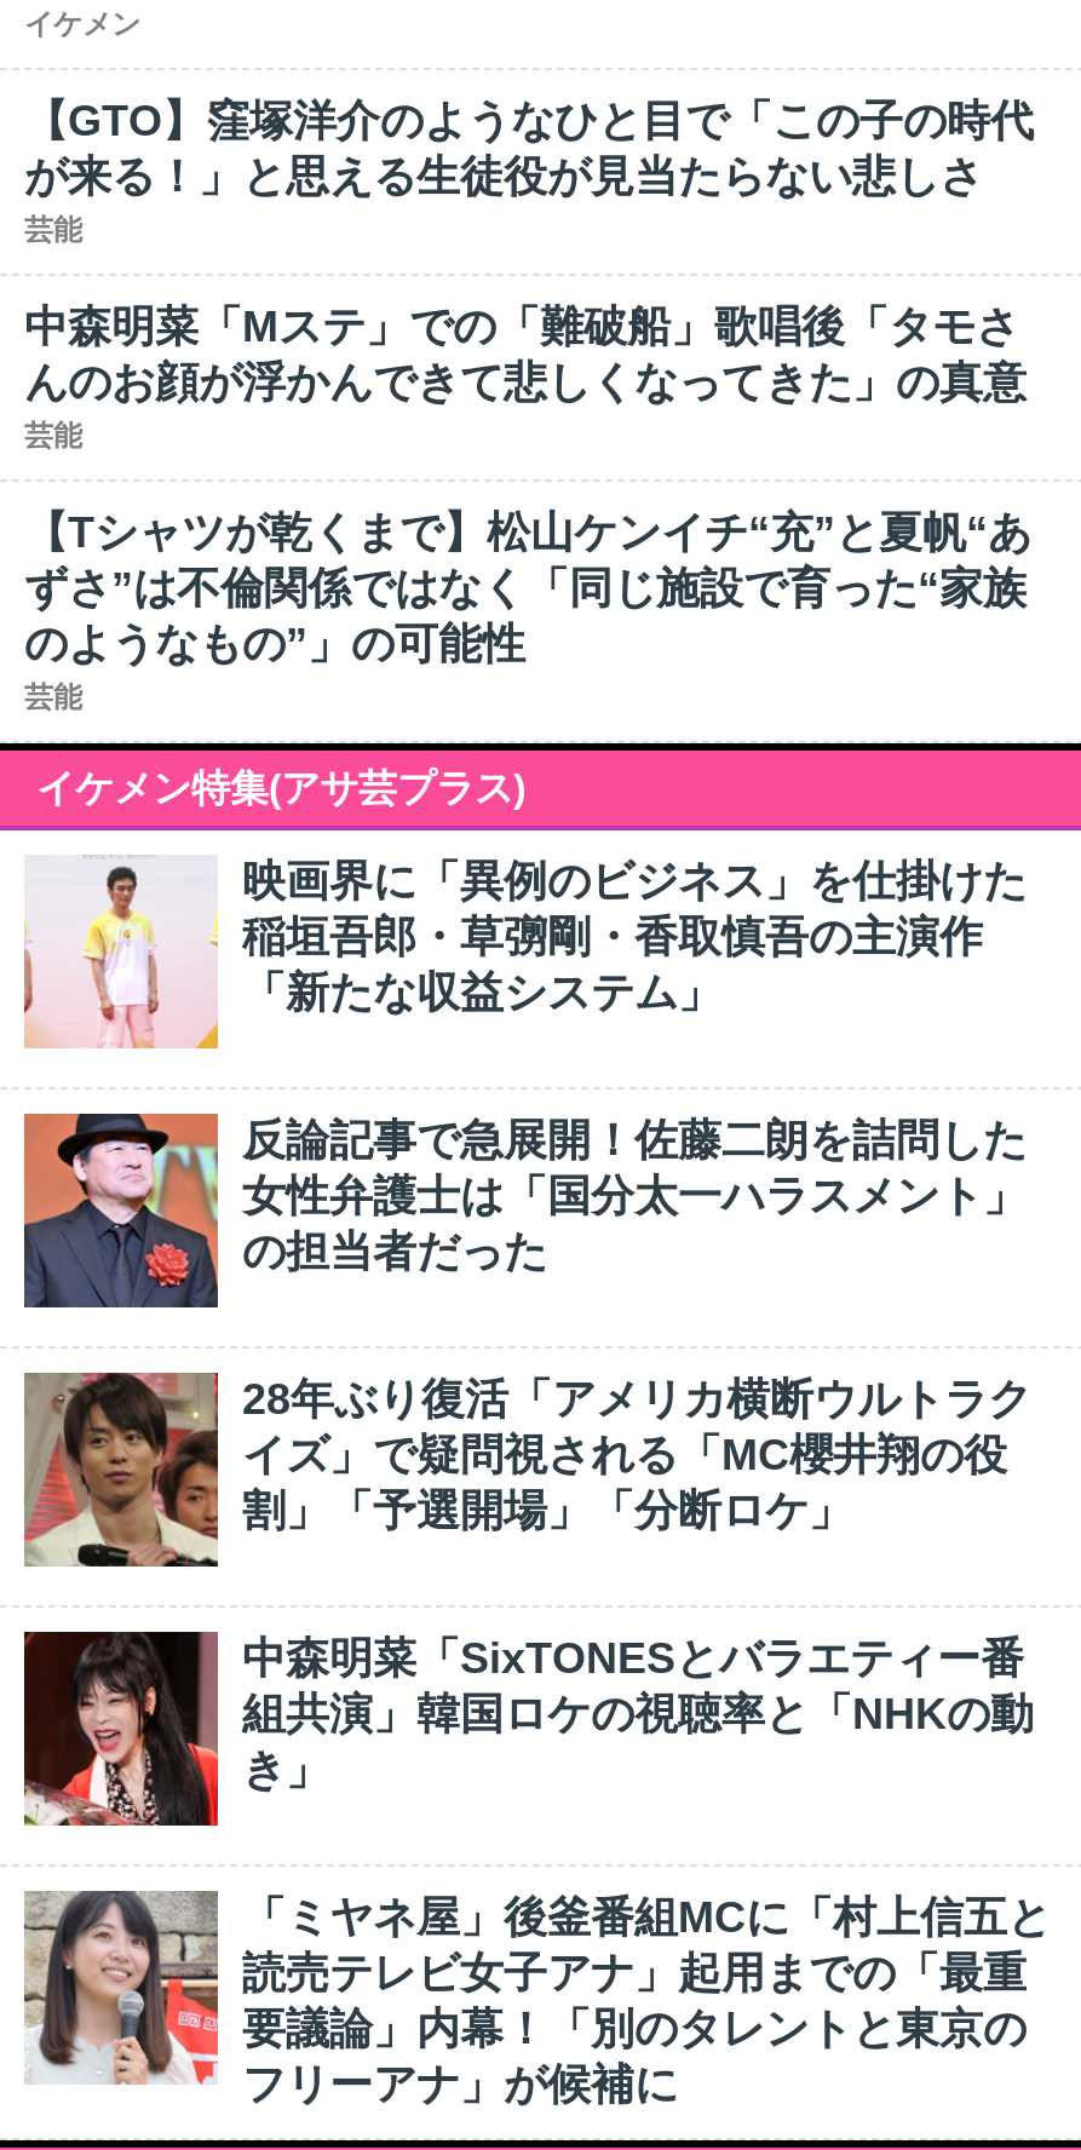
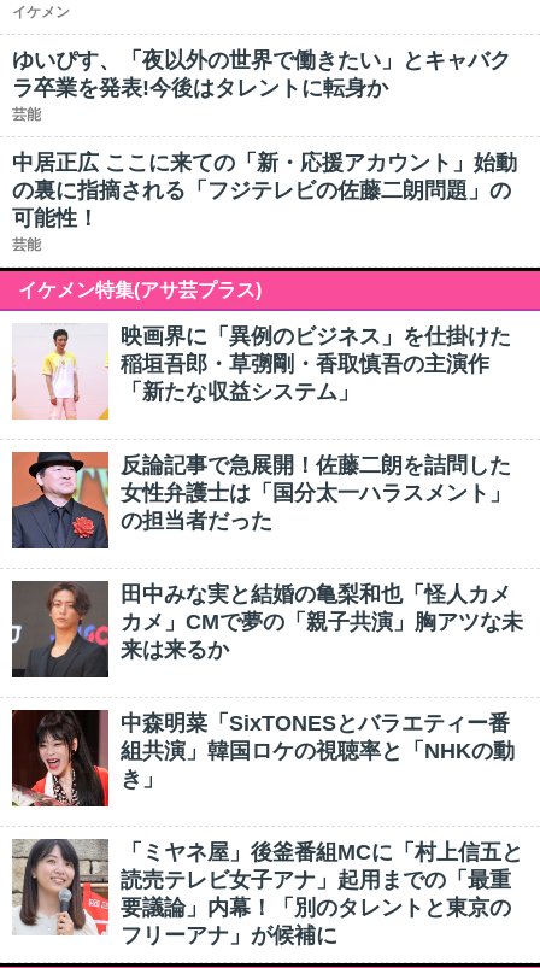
[24,98,1034,202] 【GTO】窪塚洋介のようなひと目で「この子の時代 | が来る！」と思える生徒役が見当たらない悲しさ -> [12,49,511,100] ゆいぴす、「夜以外の世界で働きたい」とキャバク | ラ卒業を発表!今後はタレントに転身か
[24,303,1031,669] 中森明菜「Mステ」での「難破船」歌唱後「タモさ | んのお顔が浮かんできて悲しくなってきた」の真意 | 芸能 | 【Tシャツが乾くまで】松山ケンイチ“充”と夏帆“あ | ずさ”は不倫関係ではなく「同じ施設で育った“家族 | のようなもの”」の可能性 -> [12,151,517,231] 中居正広 ここに来ての「新・応援アカウント」始動 | の裏に指摘される「フジテレビの佐藤二朗問題」の | 可能性！
[22,1373,1031,1569] [image] | 28年ぶり復活「アメリカ横断ウルトラク | イズ」で疑問視される「MC櫻井翔の役 | 割」「予選開場」「分断ロケ」 -> [11,581,523,679] [image] | 田中みな実と結婚の亀梨和也「怪人カメ | カメ」CMで夢の「親子共演」胸アツな未 | 来は来るか

